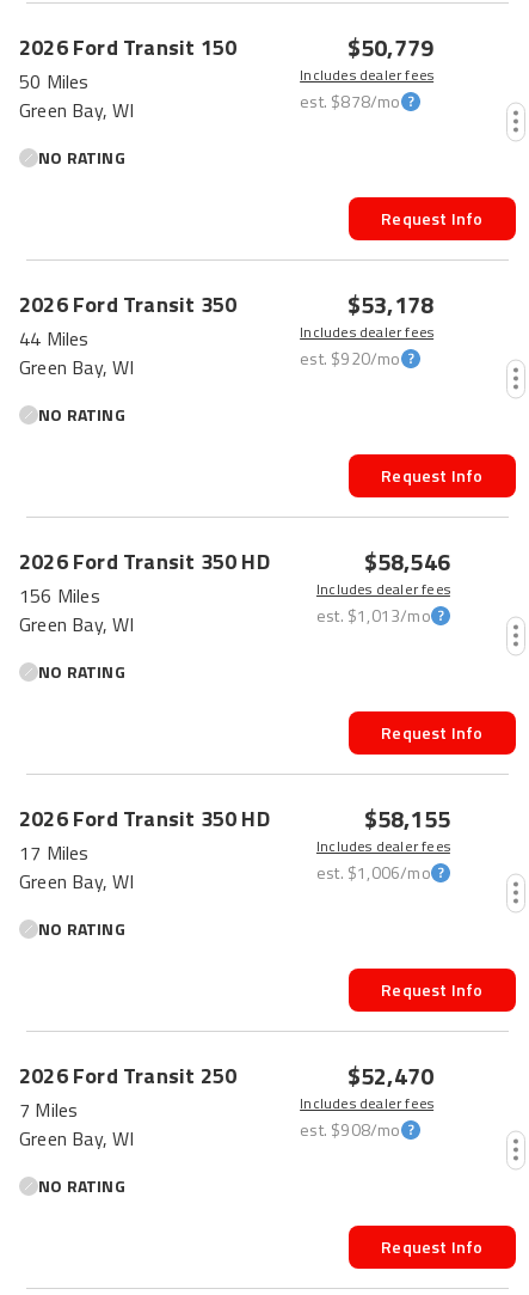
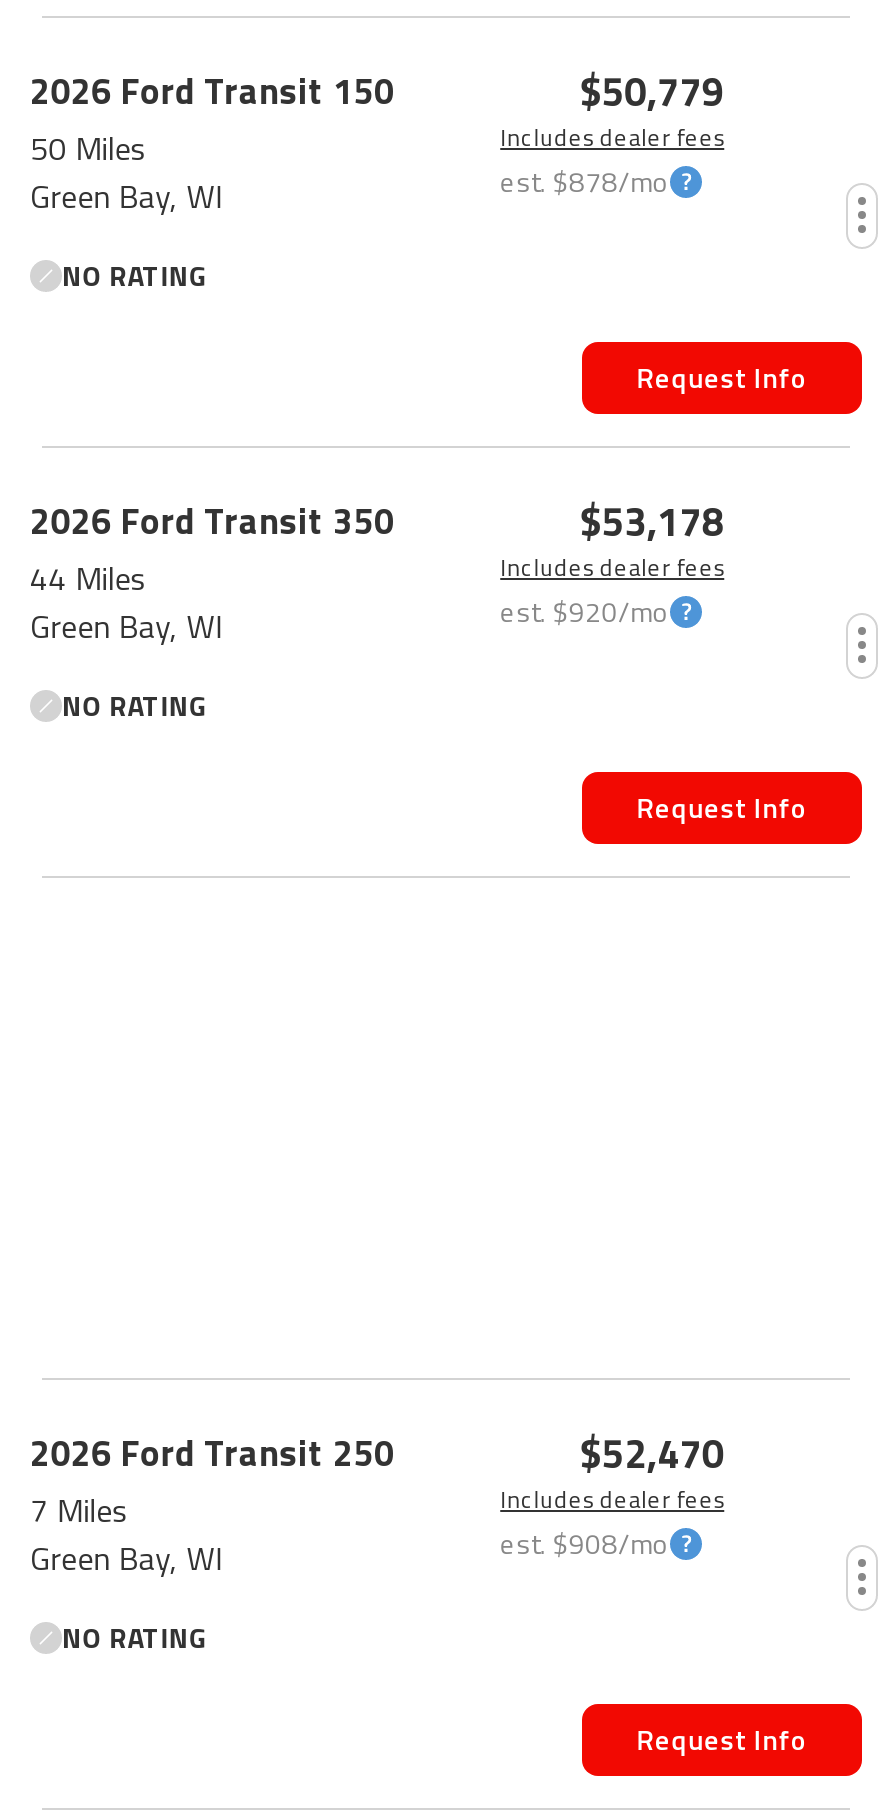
[19,545,270,684] 2026 Ford Transit 350 HD | 156 Miles | Green Bay, WI | NO RATING -> none
[316,543,450,627] $58,546 | Includes dealer fees | est. $1,013/mo -> none
[19,720,483,941] Request Info | 2026 Ford Transit 350 HD | 17 Miles | Green Bay, WI | NO RATING -> none
[316,800,450,884] $58,155 | Includes dealer fees | est. $1,006/mo -> none
[381,977,483,1002] Request Info -> none

